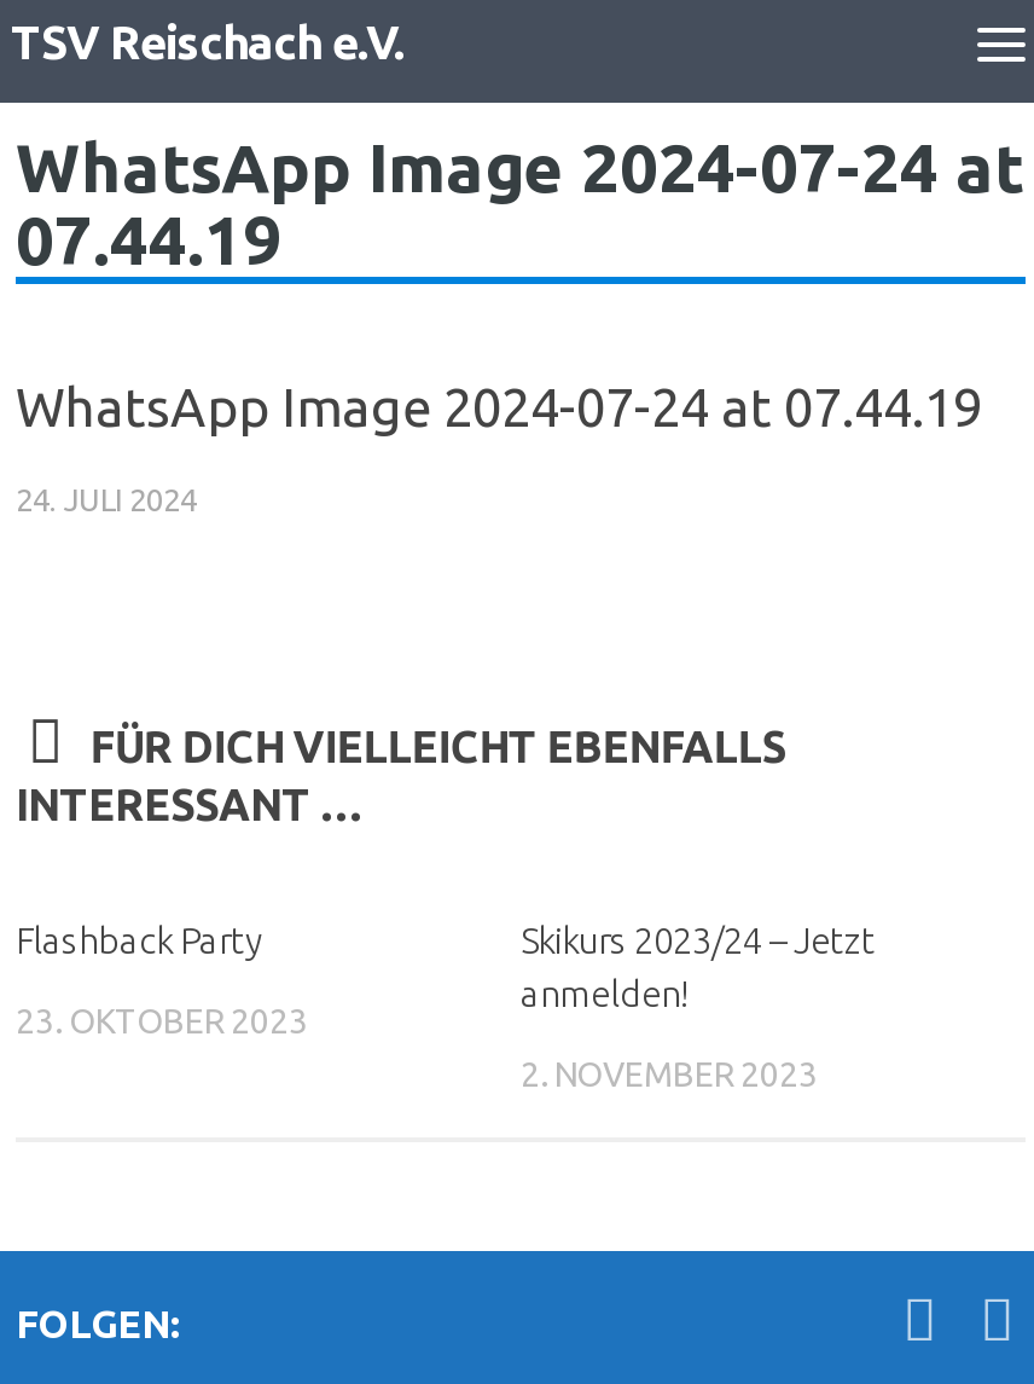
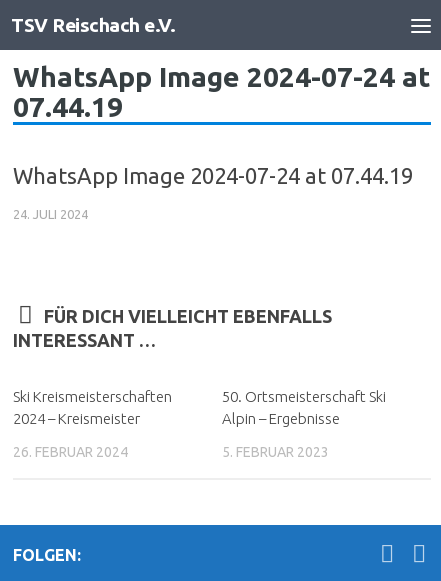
[16,919,262,960] Flashback Party -> [13,387,172,426] Ski Kreismeisterschaften | 2024 – Kreismeister
[521,919,876,1013] Skikurs 2023/24 – Jetzt | anmelden! -> [222,387,386,426] 50. Ortsmeisterschaft Ski | Alpin – Ergebnisse
[16,1001,308,1040] 23. OKTOBER 2023 -> [13,443,128,459] 26. FEBRUAR 2024
[521,1054,818,1093] 2. NOVEMBER 2023 -> [222,443,329,459] 5. FEBRUAR 2023

